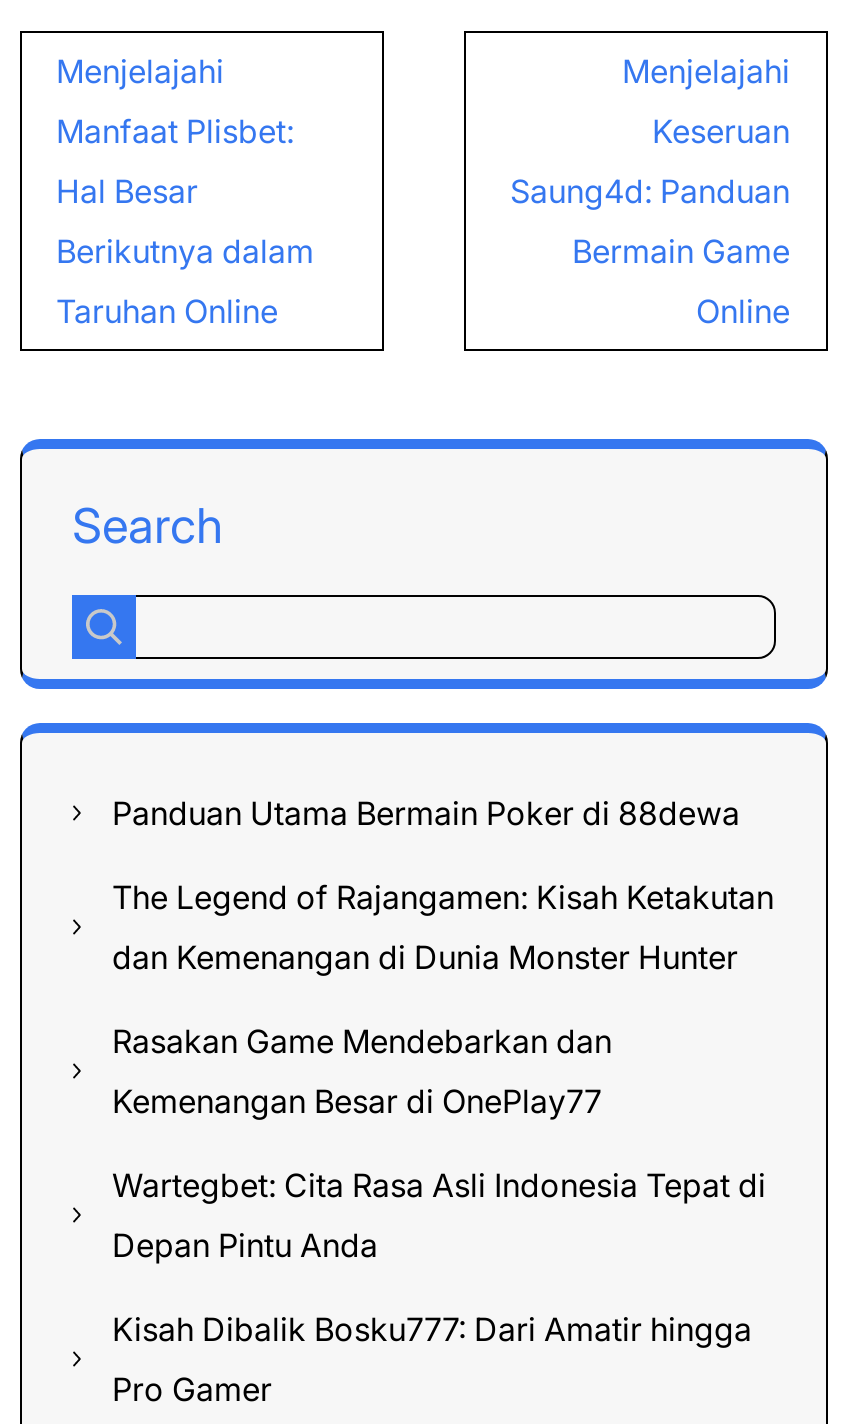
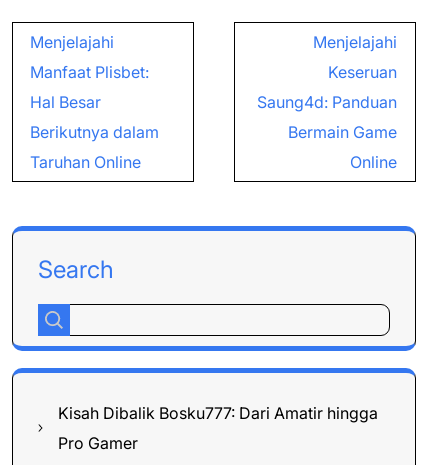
[112,793,774,1265] Panduan Utama Bermain Poker di 88dewa | The Legend of Rajangamen: Kisah Ketakutan | dan Kemenangan di Dunia Monster Hunter | Rasakan Game Mendebarkan dan | Kemenangan Besar di OnePlay77 | Wartegbet: Cita Rasa Asli Indonesia Tepat di | Depan Pintu Anda -> none

